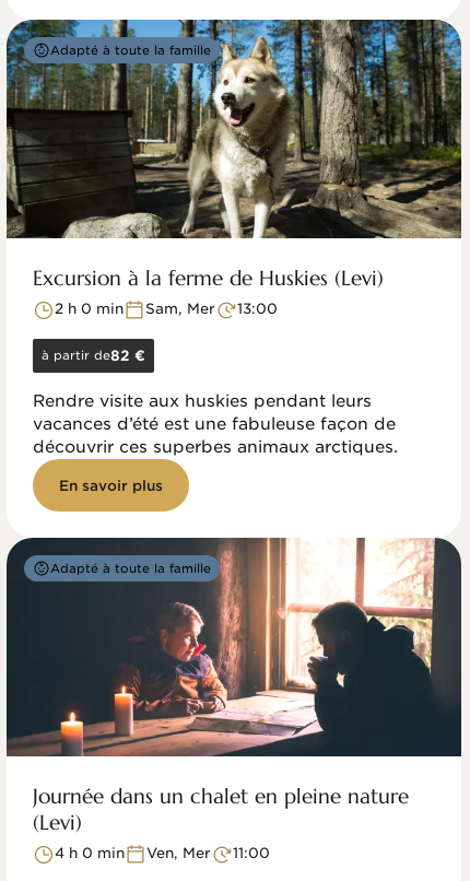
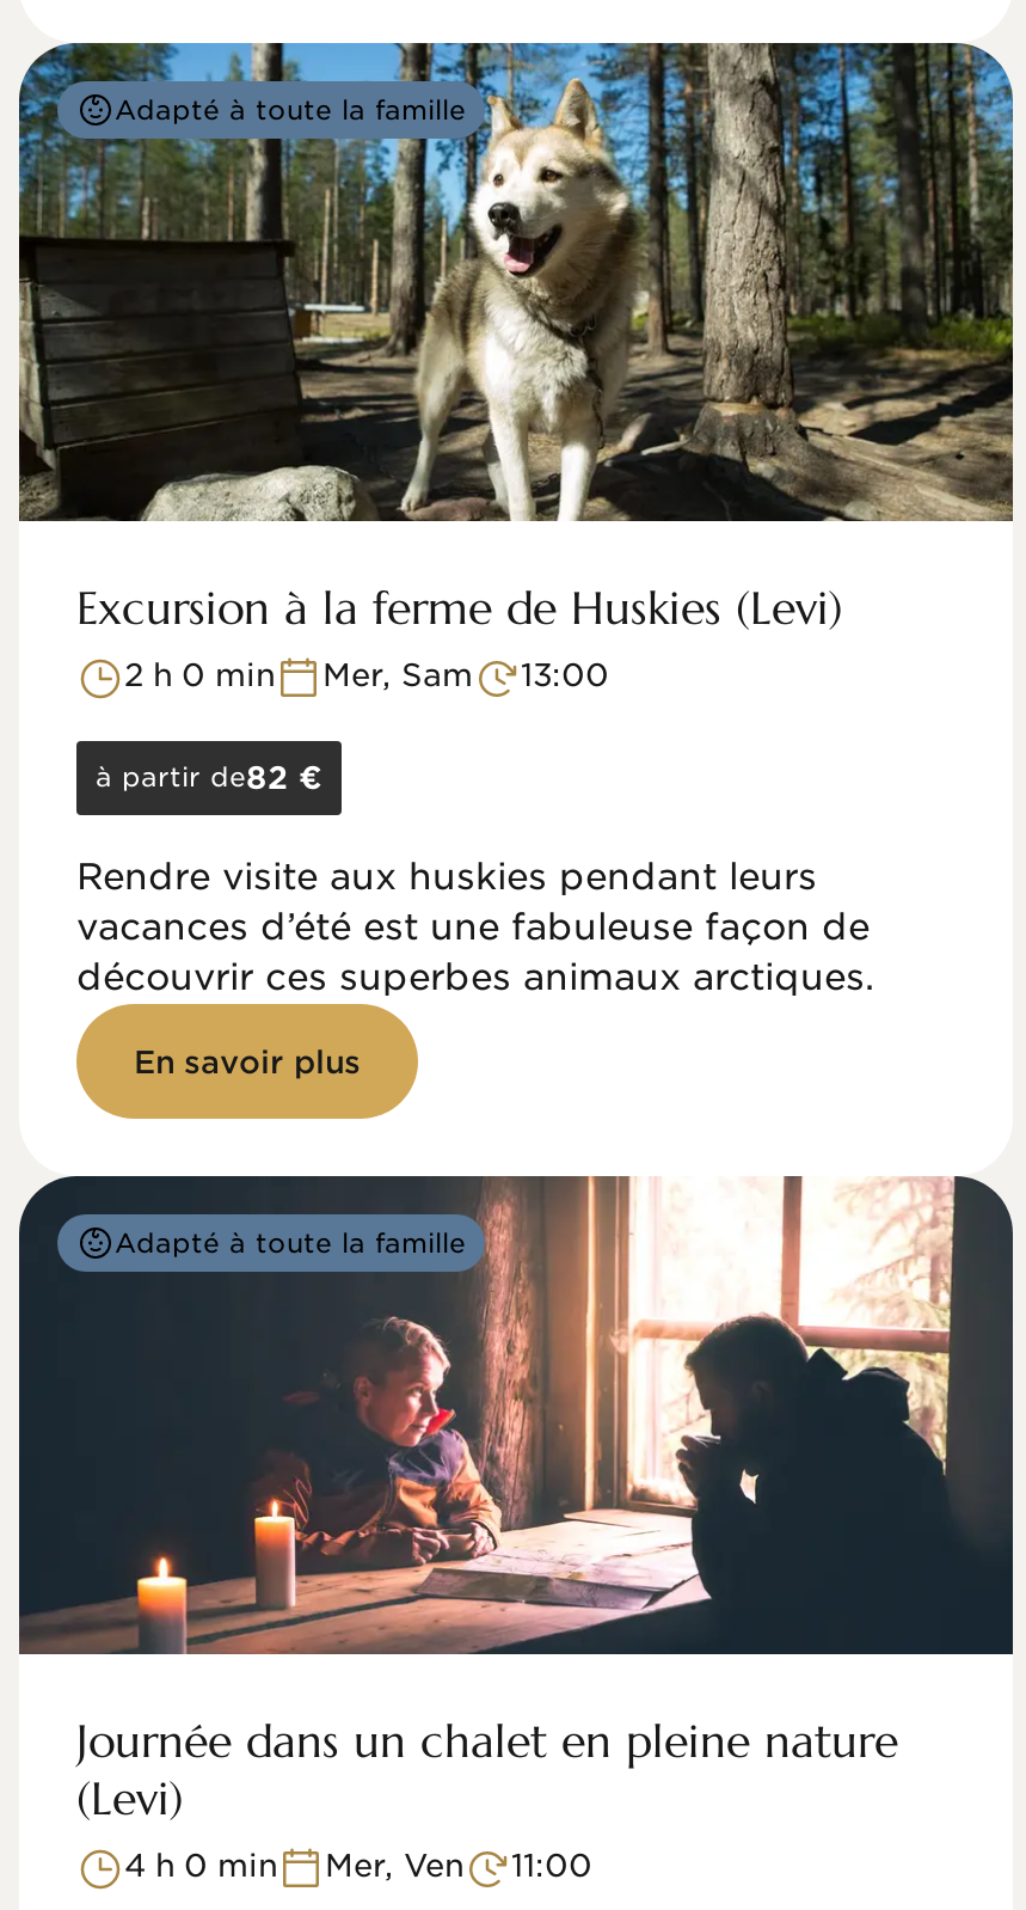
[145,301,215,317] Sam, Mer -> [322,657,473,693] Mer, Sam
[146,845,211,861] Ven, Mer -> [325,1848,463,1884] Mer, Ven

